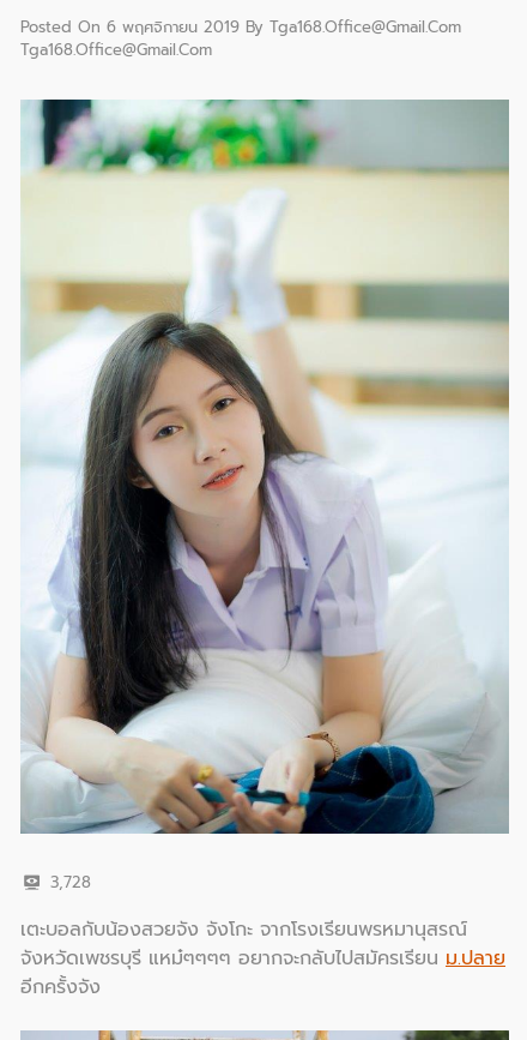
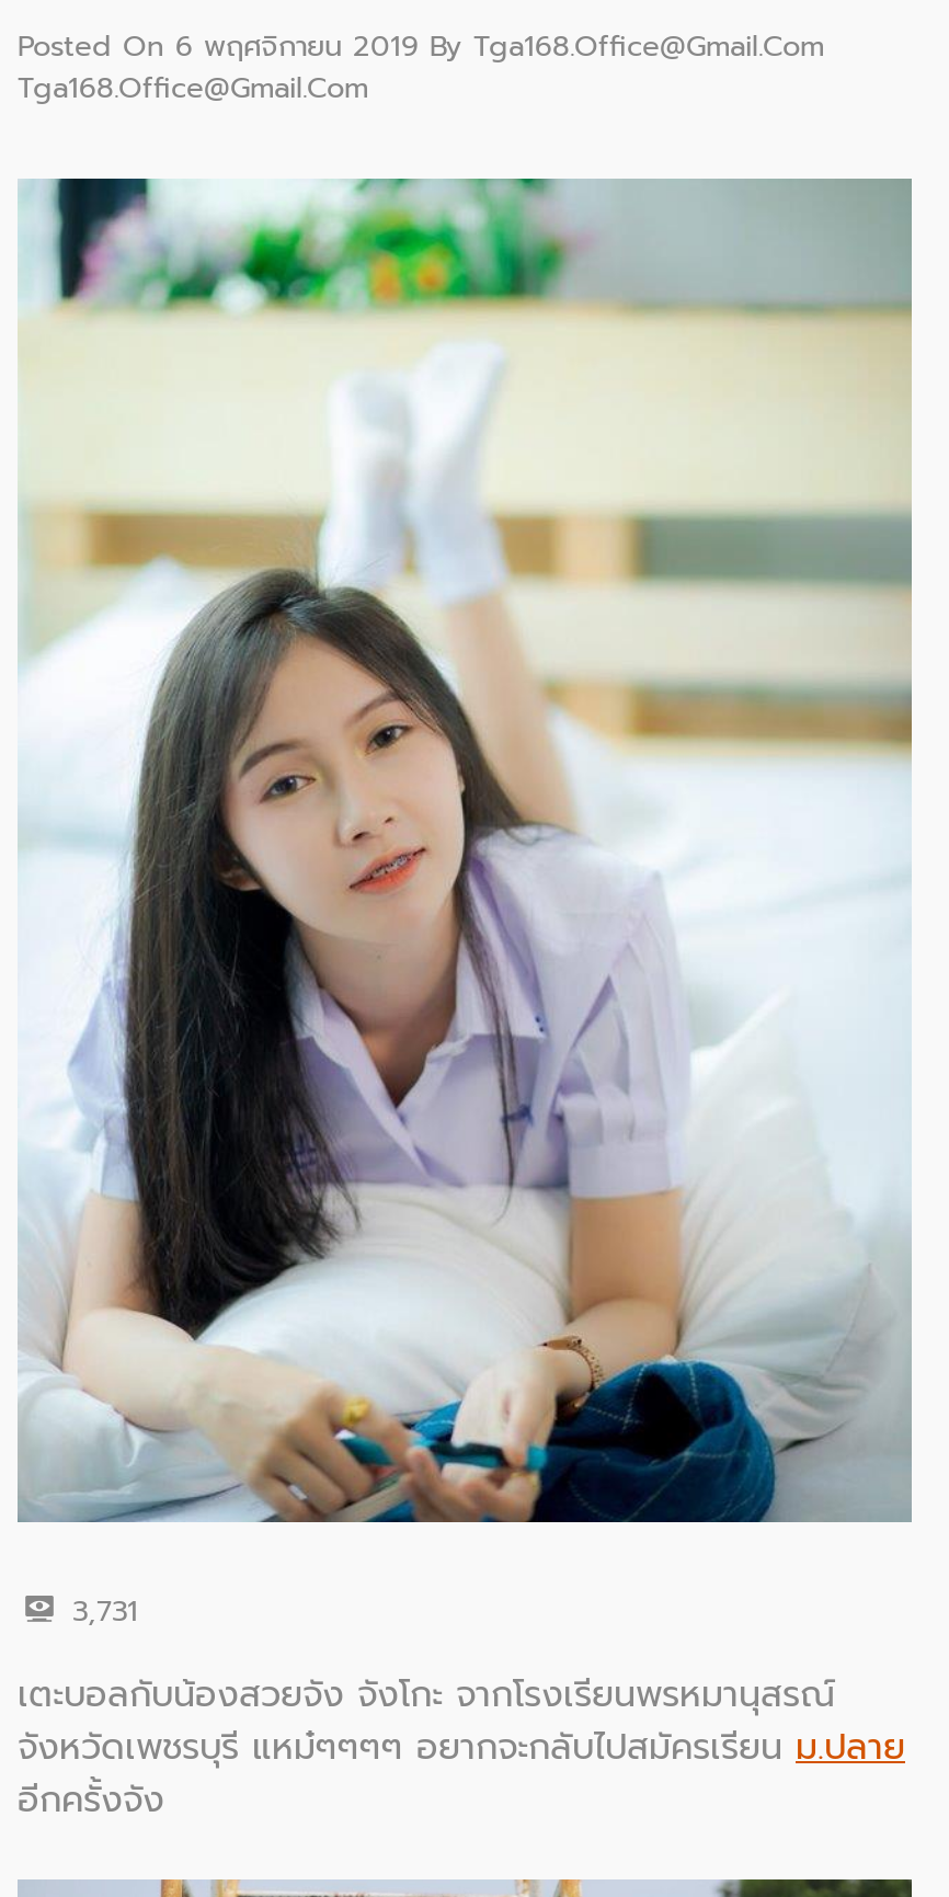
[50,871,91,894] 3,728 -> [72,1589,138,1631] 3,731

